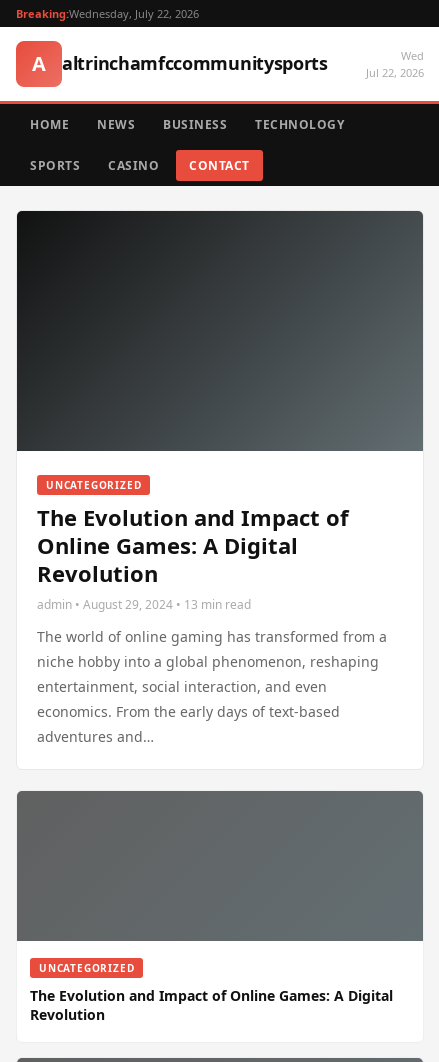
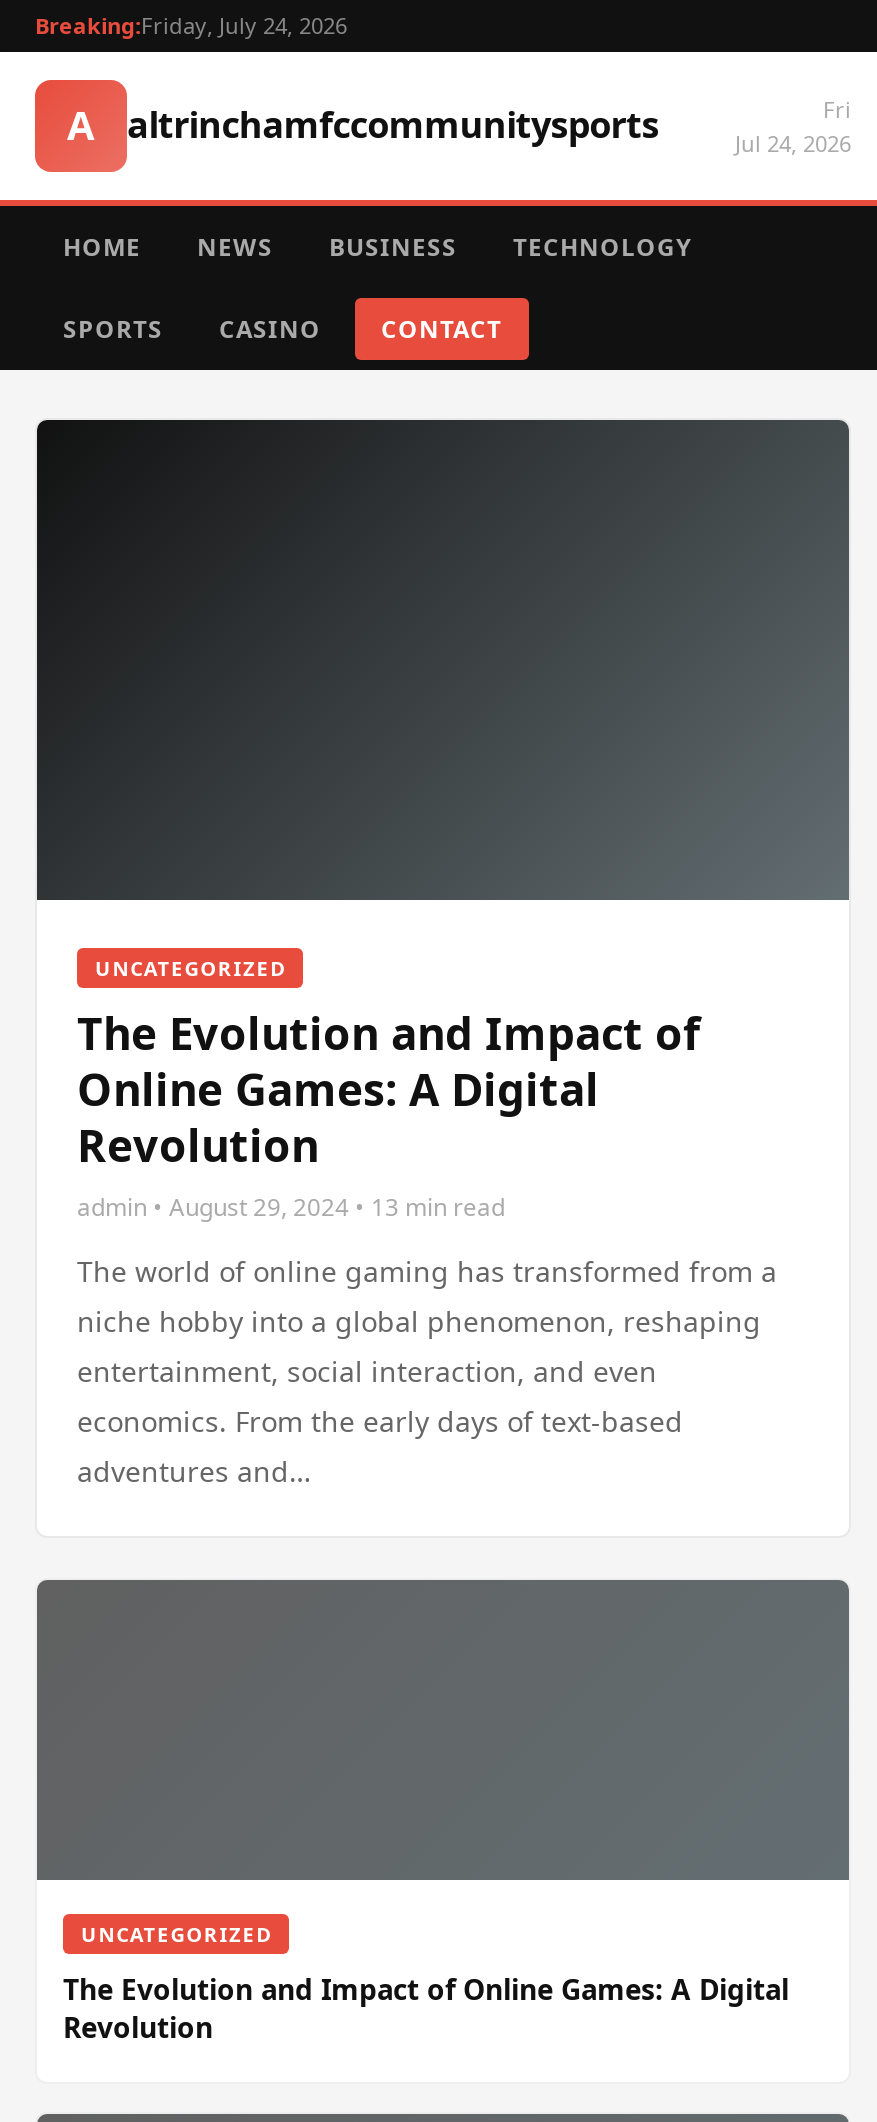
[16,6,199,21] Breaking:Wednesday, July 22, 2026 -> [35,10,347,40] Breaking:Friday, July 24, 2026
[366,48,424,80] Wed | Jul 22, 2026 -> [735,94,851,158] Fri | Jul 24, 2026

